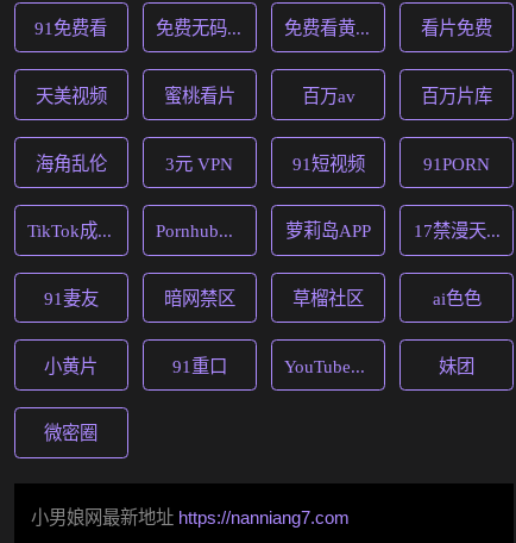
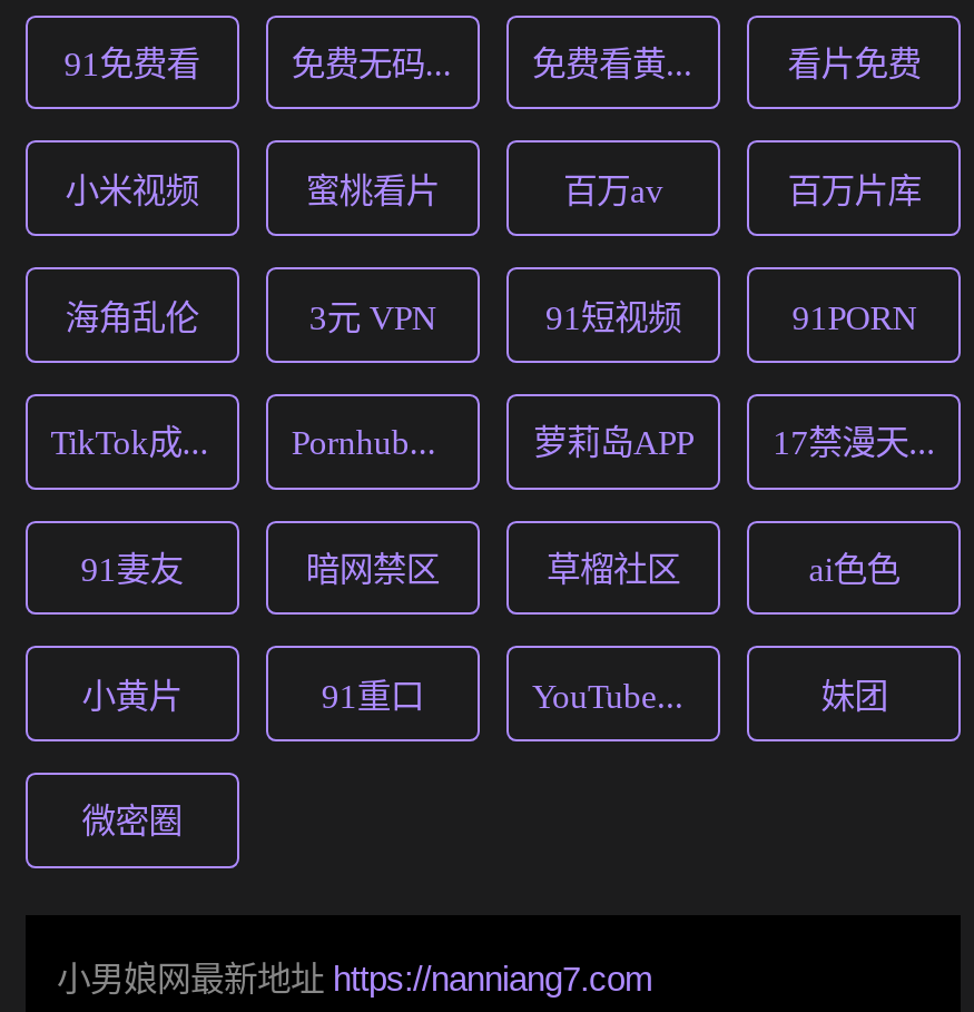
[35,87,107,105] 天美视频 -> [65,173,199,207] 小米视频

